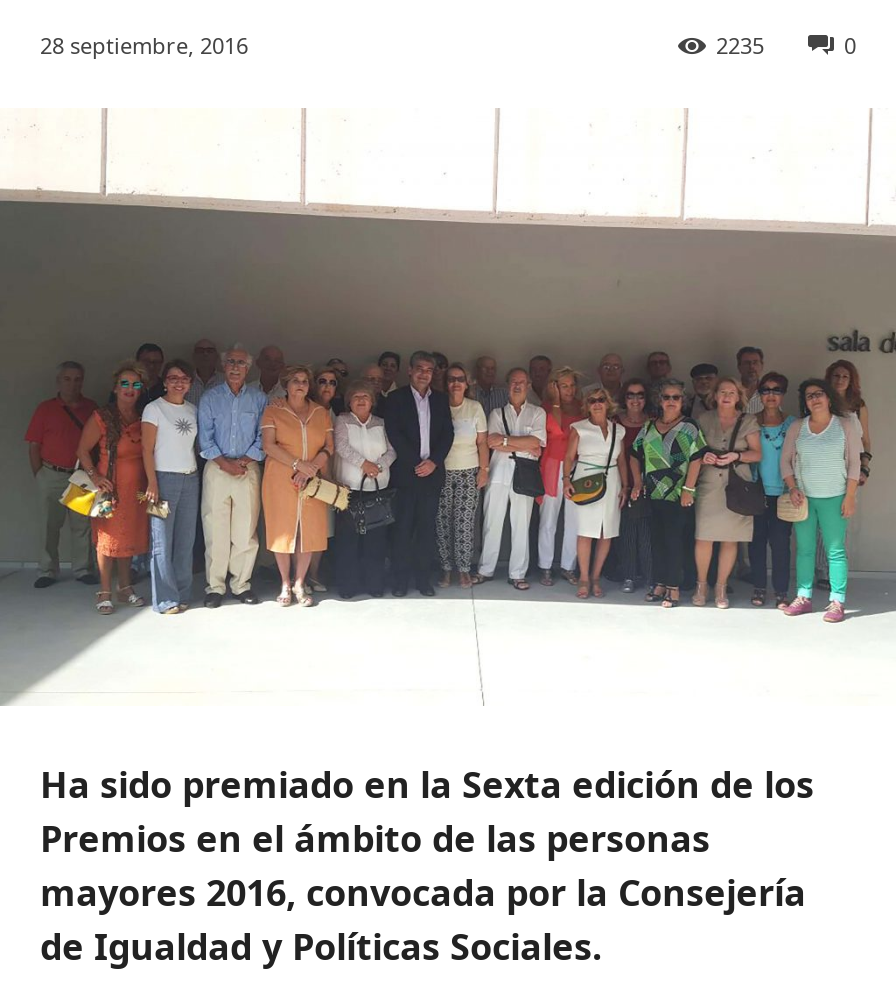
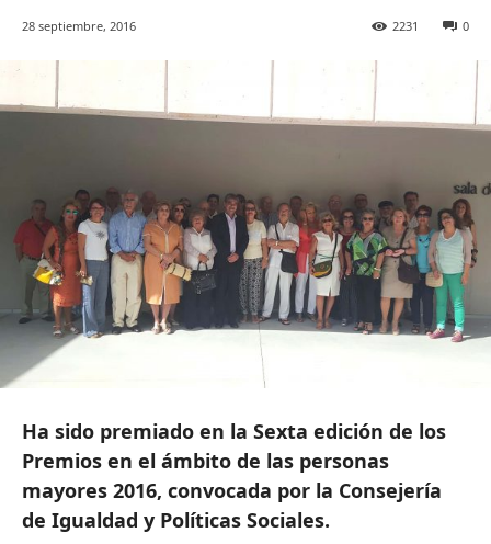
[716,30,764,60] 2235 -> [392,18,419,34] 2231

